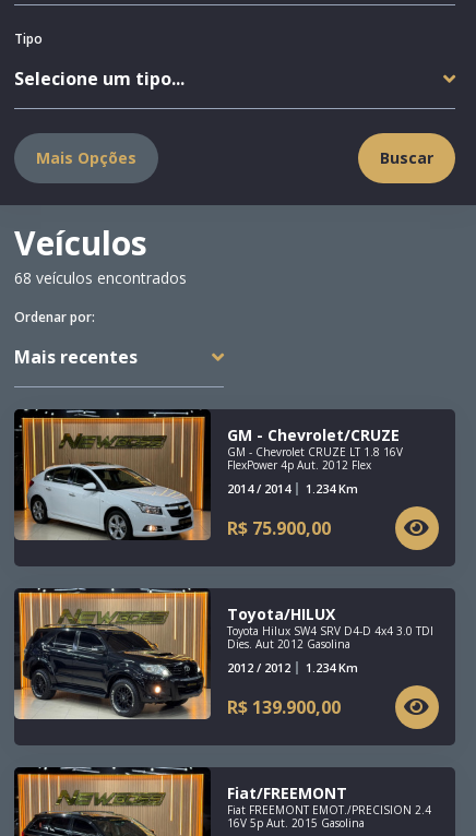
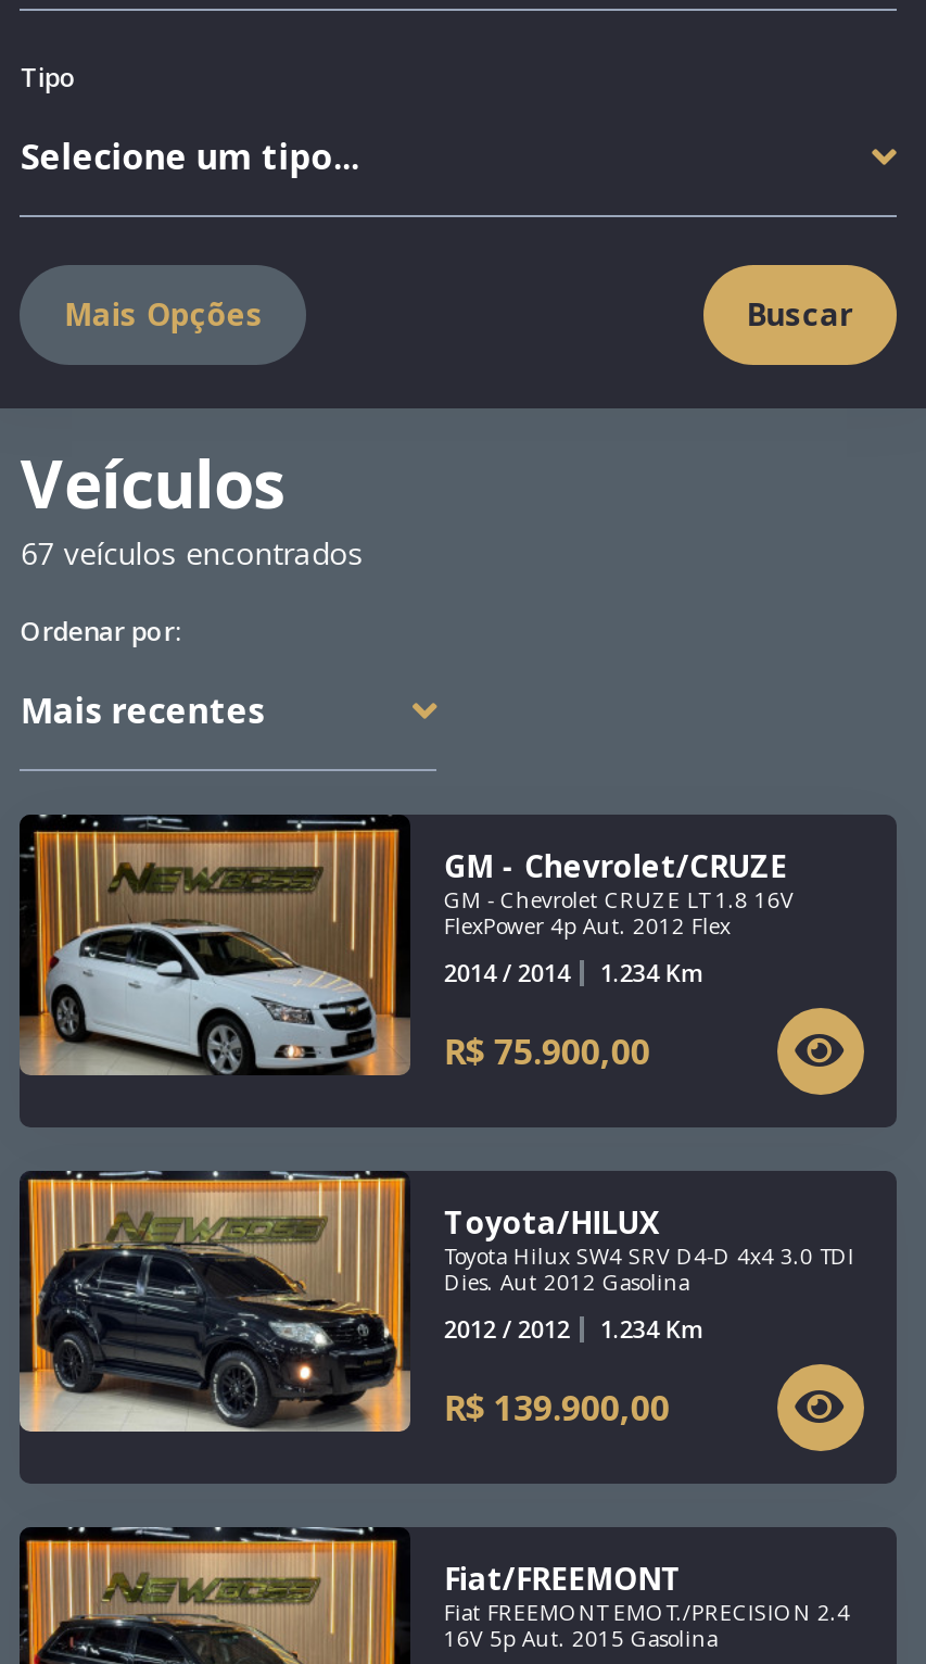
[15,267,187,288] 68 veículos encontrados -> [20,532,363,573] 67 veículos encontrados

